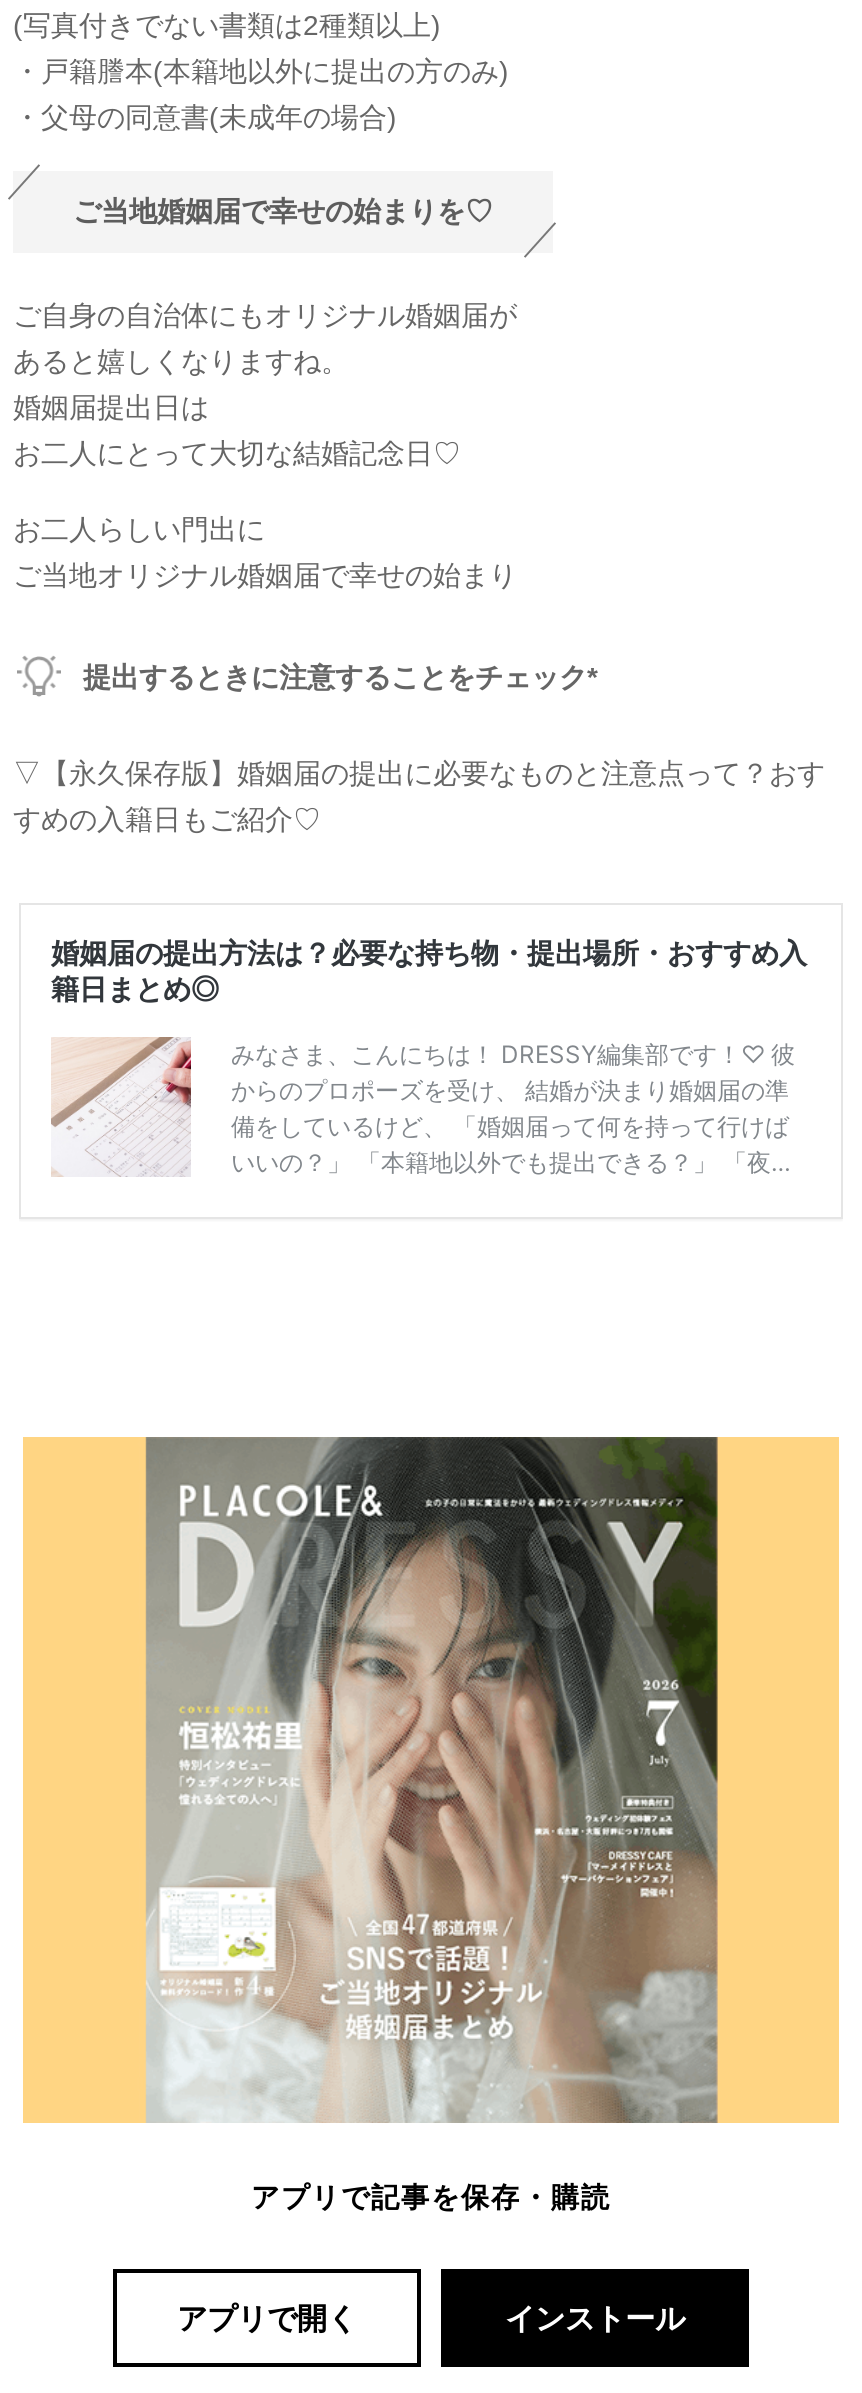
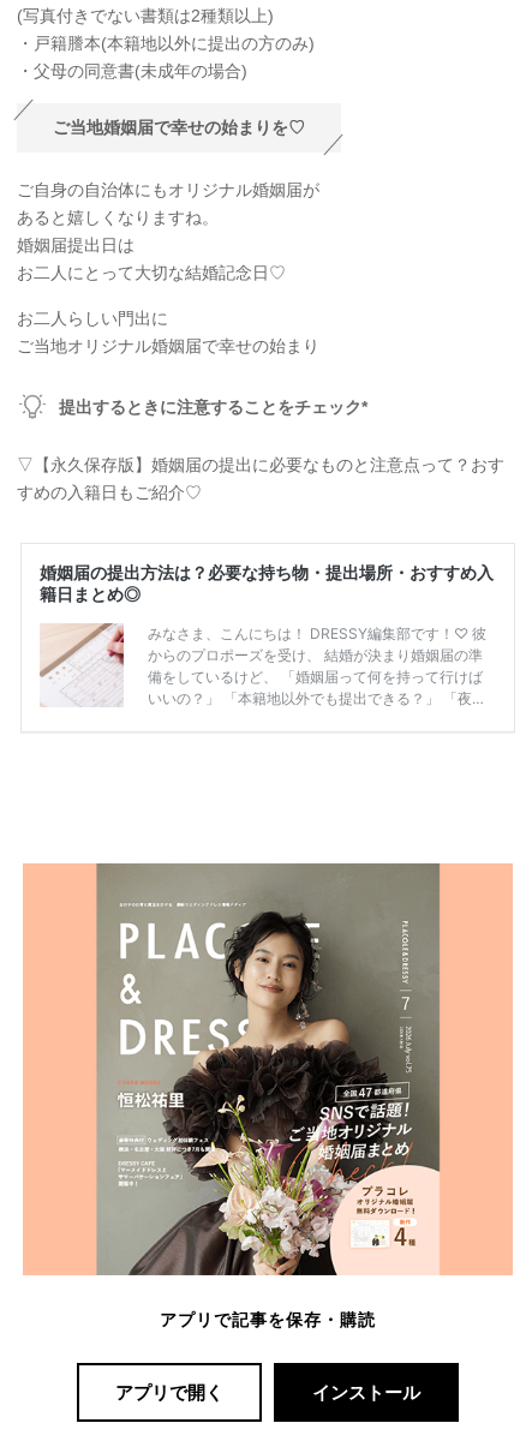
[145,1437,719,2125] [image] -> [96,863,442,1276] [image]

